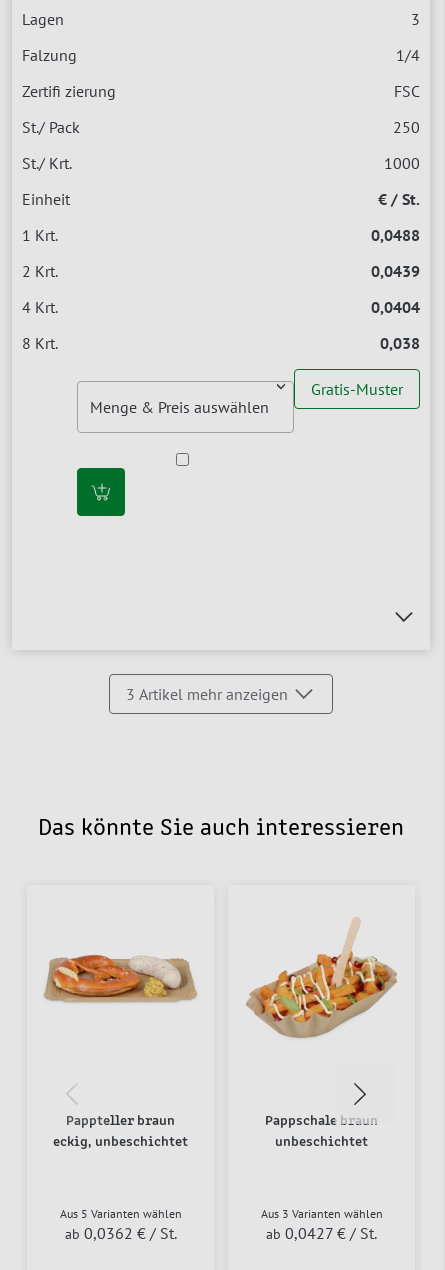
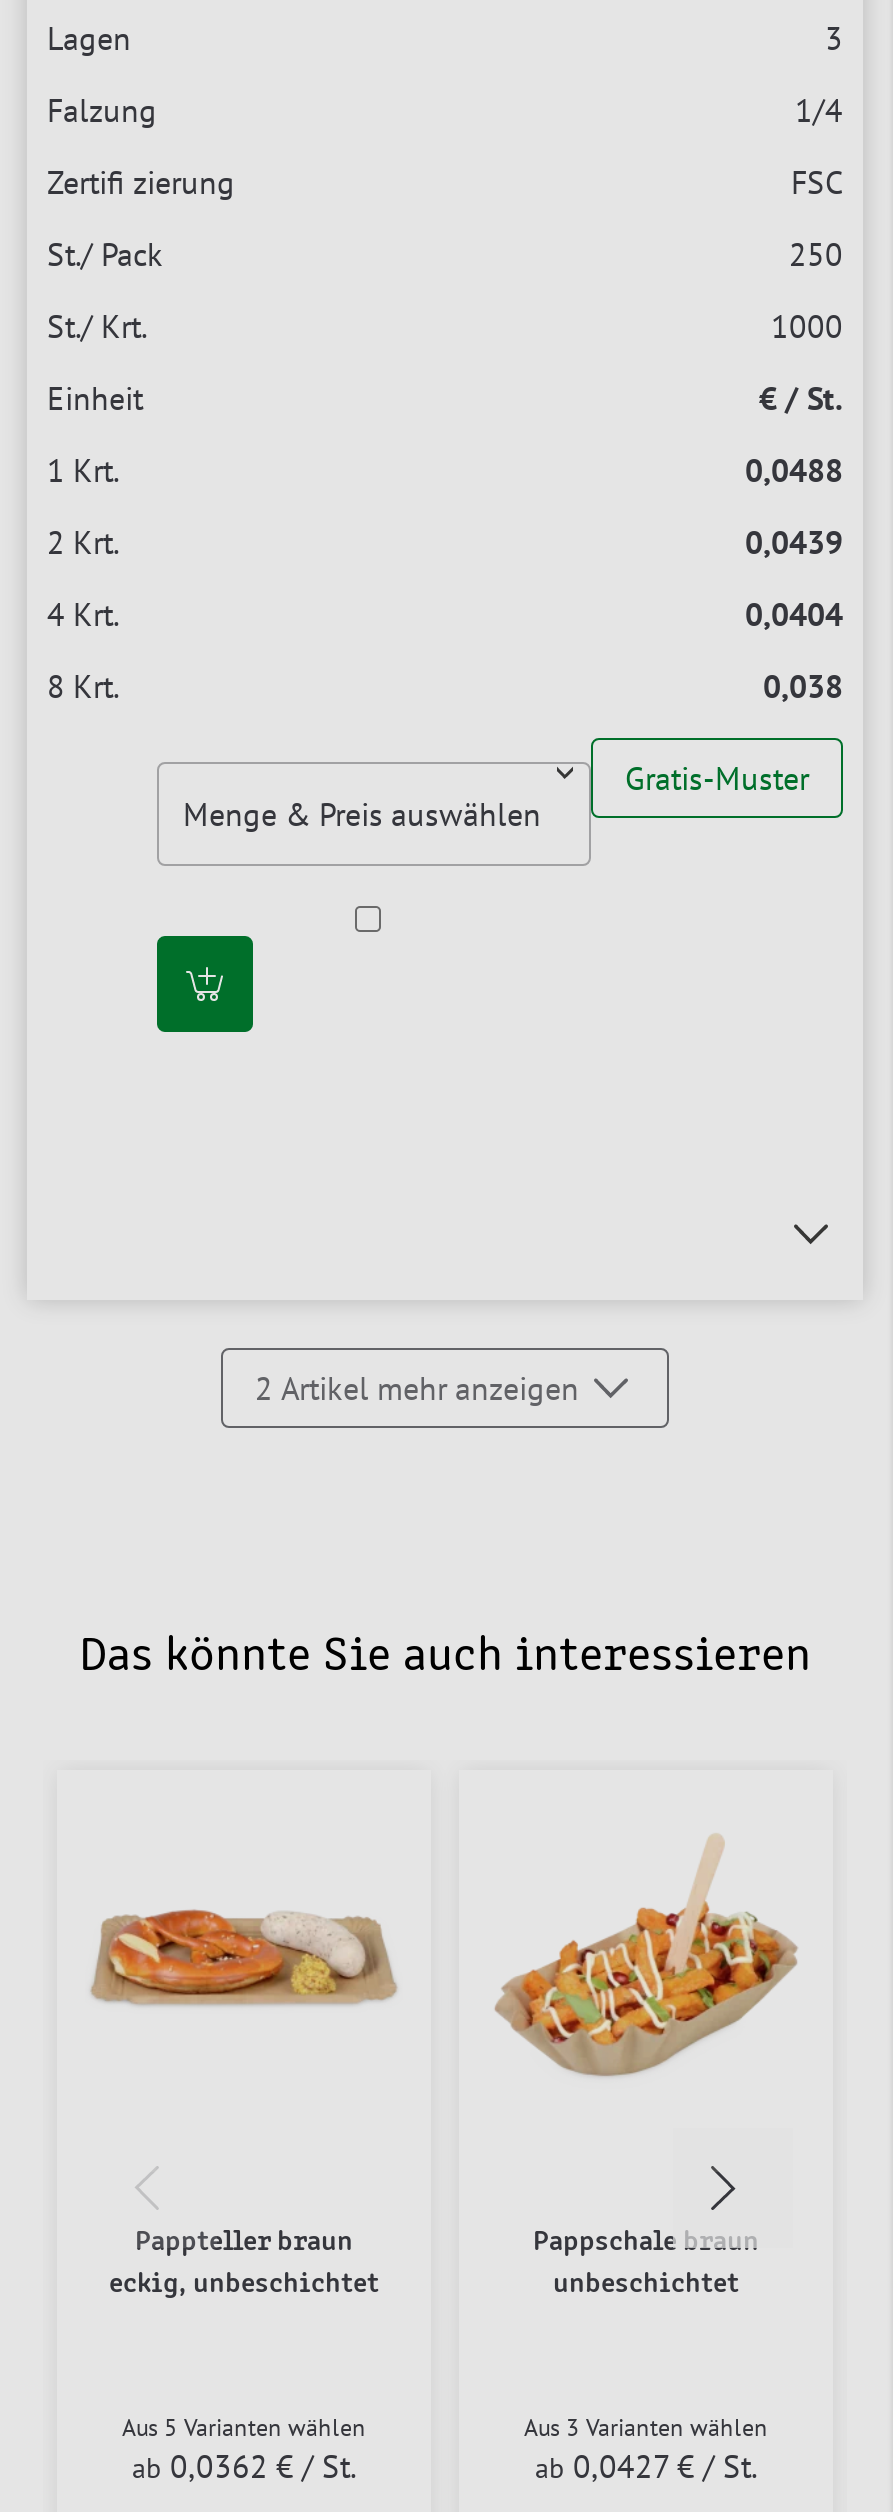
[126,684,288,704] 3 Artikel mehr anzeigen -> [255,1368,579,1408] 2 Artikel mehr anzeigen

